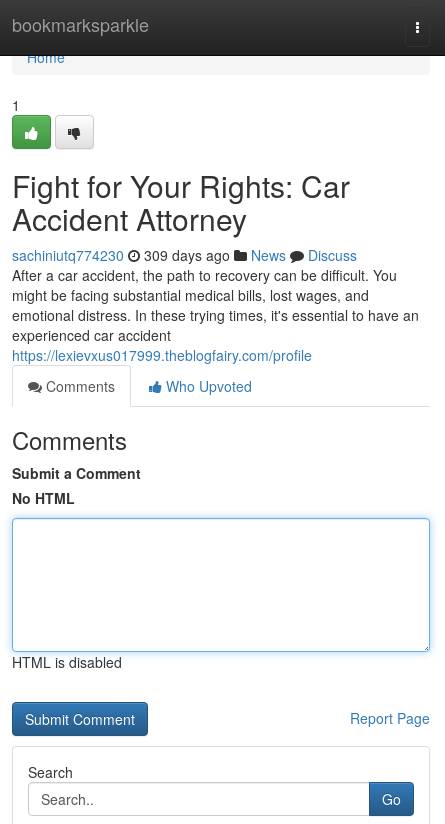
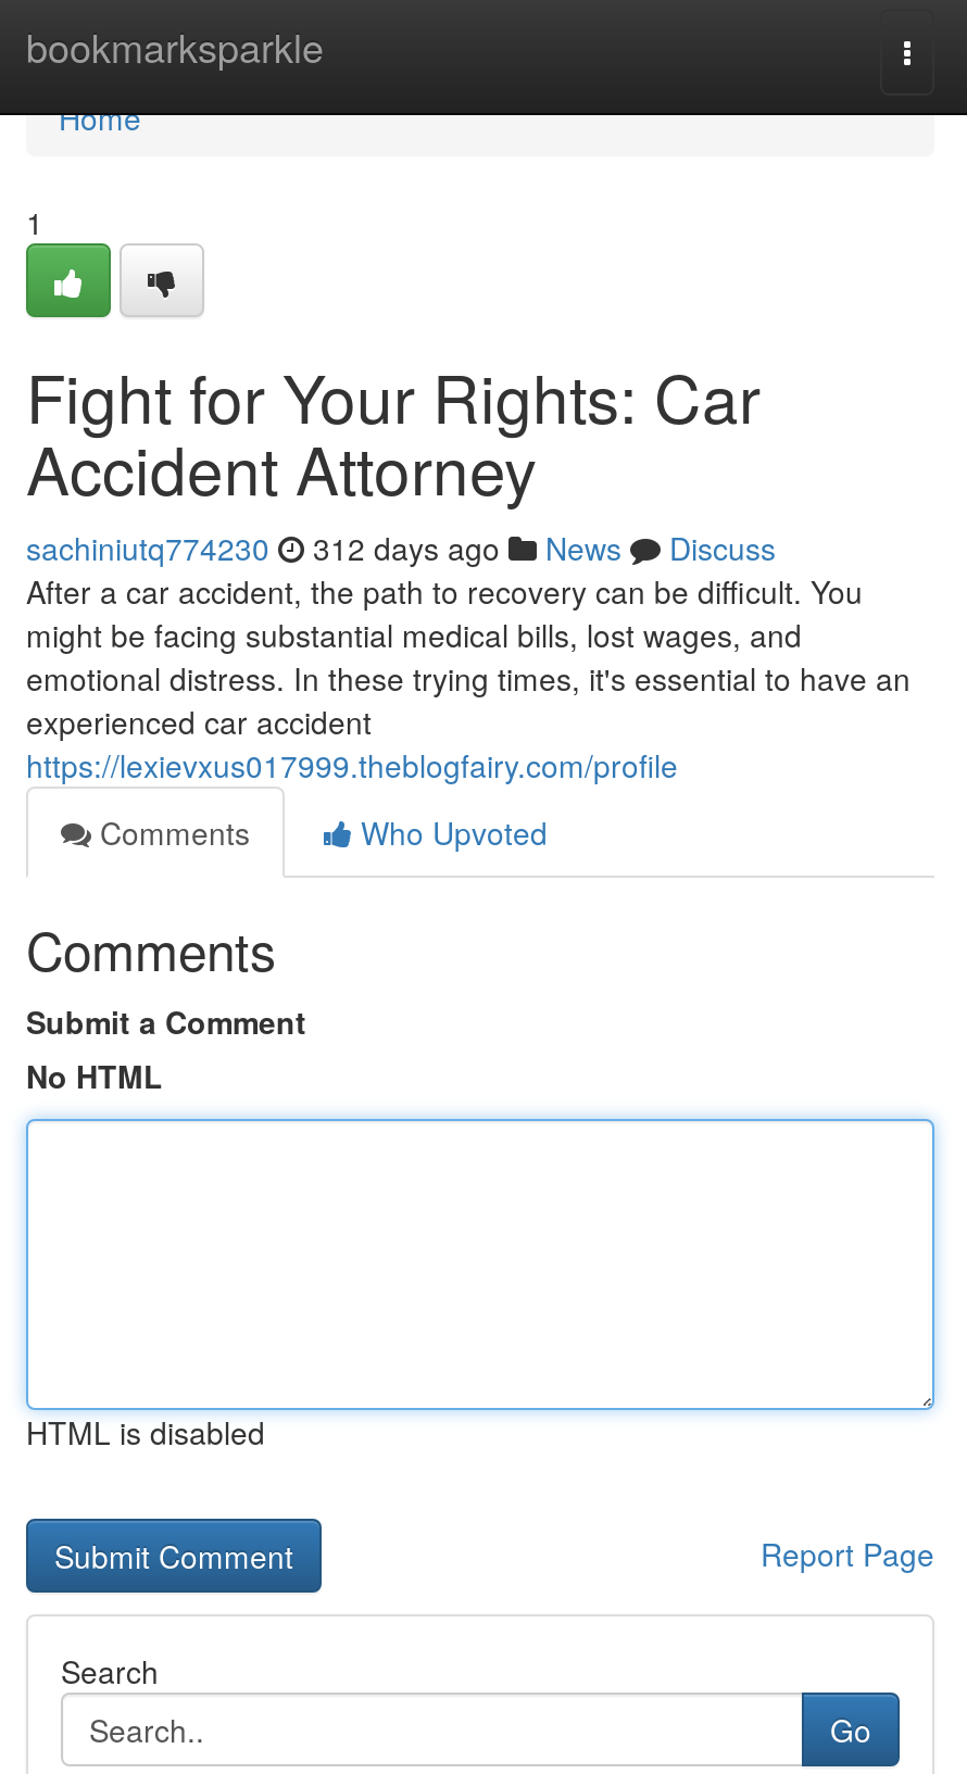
[12,245,357,265] sachiniutq774230 309 days ago News Discuss -> [26,526,776,569] sachiniutq774230 312 days ago News Discuss

